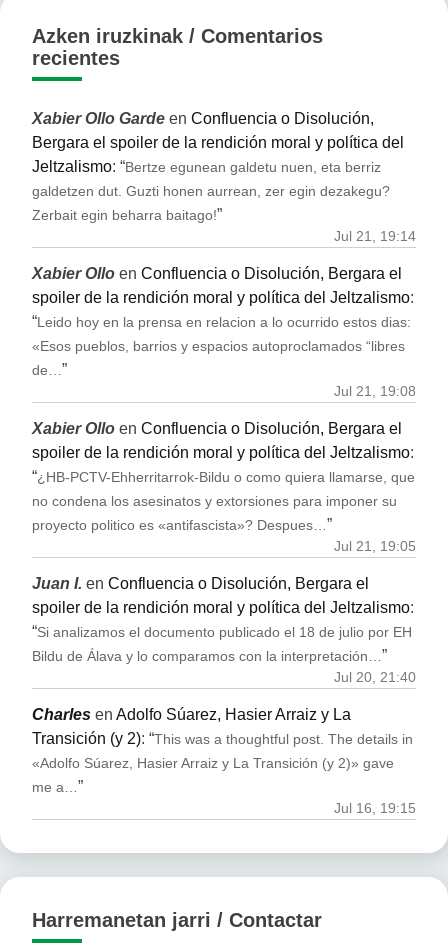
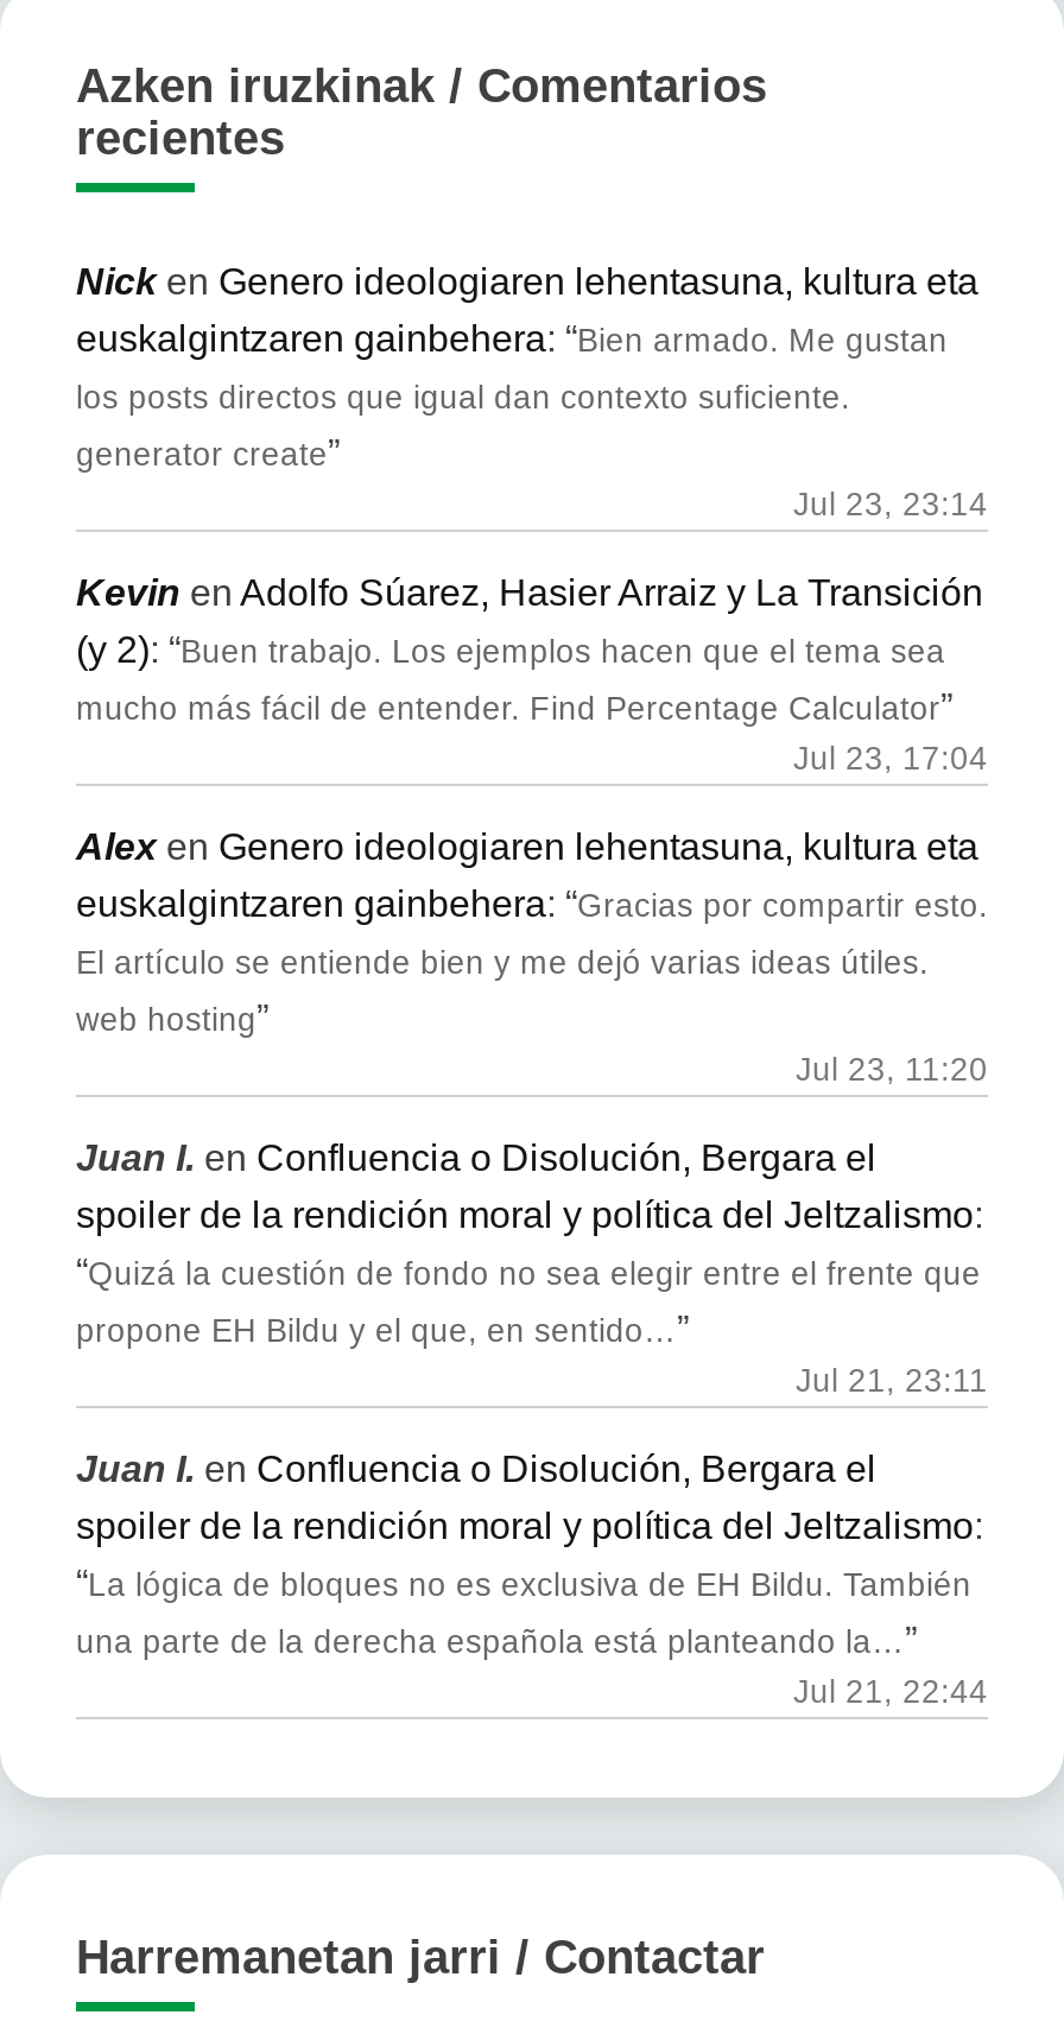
[32,110,416,554] Xabier Ollo Garde en Confluencia o Disolución, | Bergara el spoiler de la rendición moral y política del | Jeltzalismo: “Bertze egunean galdetu nuen, eta berriz | galdetzen dut. Guzti honen aurrean, zer egin dezakegu? | Zerbait egin beharra baitago!” | Jul 21, 19:14 | Xabier Ollo en Confluencia o Disolución, Bergara el | spoiler de la rendición moral y política del Jeltzalismo: | “Leido hoy en la prensa en relacion a lo ocurrido estos dias: | «Esos pueblos, barrios y espacios autoproclamados “libres | de…” | Jul 21, 19:08 | Xabier Ollo en Confluencia o Disolución, Bergara el | spoiler de la rendición moral y política del Jeltzalismo: | “¿HB-PCTV-Ehherritarrok-Bildu o como quiera llamarse, que | no condena los asesinatos y extorsiones para imponer su | proyecto politico es «antifascista»? Despues…” | Jul 21, 19:05 -> [76,262,988,1088] Nick en Genero ideologiaren lehentasuna, kultura eta | euskalgintzaren gainbehera: “Bien armado. Me gustan | los posts directos que igual dan contexto suficiente. | generator create” | Jul 23, 23:14 | Kevin en Adolfo Súarez, Hasier Arraiz y La Transición | (y 2): “Buen trabajo. Los ejemplos hacen que el tema sea | mucho más fácil de entender. Find Percentage Calculator” | Jul 23, 17:04 | Alex en Genero ideologiaren lehentasuna, kultura eta | euskalgintzaren gainbehera: “Gracias por compartir esto. | El artículo se entiende bien y me dejó varias ideas útiles. | web hosting” | Jul 23, 11:20
[32,623,416,816] “Si analizamos el documento publicado el 18 de julio por EH | Bildu de Álava y lo comparamos con la interpretación…” | Jul 20, 21:40 | Charles en Adolfo Súarez, Hasier Arraiz y La | Transición (y 2): “This was a thoughtful post. The details in | «Adolfo Súarez, Hasier Arraiz y La Transición (y 2)» gave | me a…” | Jul 16, 19:15 -> [76,1251,988,1709] “Quizá la cuestión de fondo no sea elegir entre el frente que | propone EH Bildu y el que, en sentido…” | Jul 21, 23:11 | Juan I. en Confluencia o Disolución, Bergara el | spoiler de la rendición moral y política del Jeltzalismo: | “La lógica de bloques no es exclusiva de EH Bildu. También | una parte de la derecha española está planteando la…” | Jul 21, 22:44

